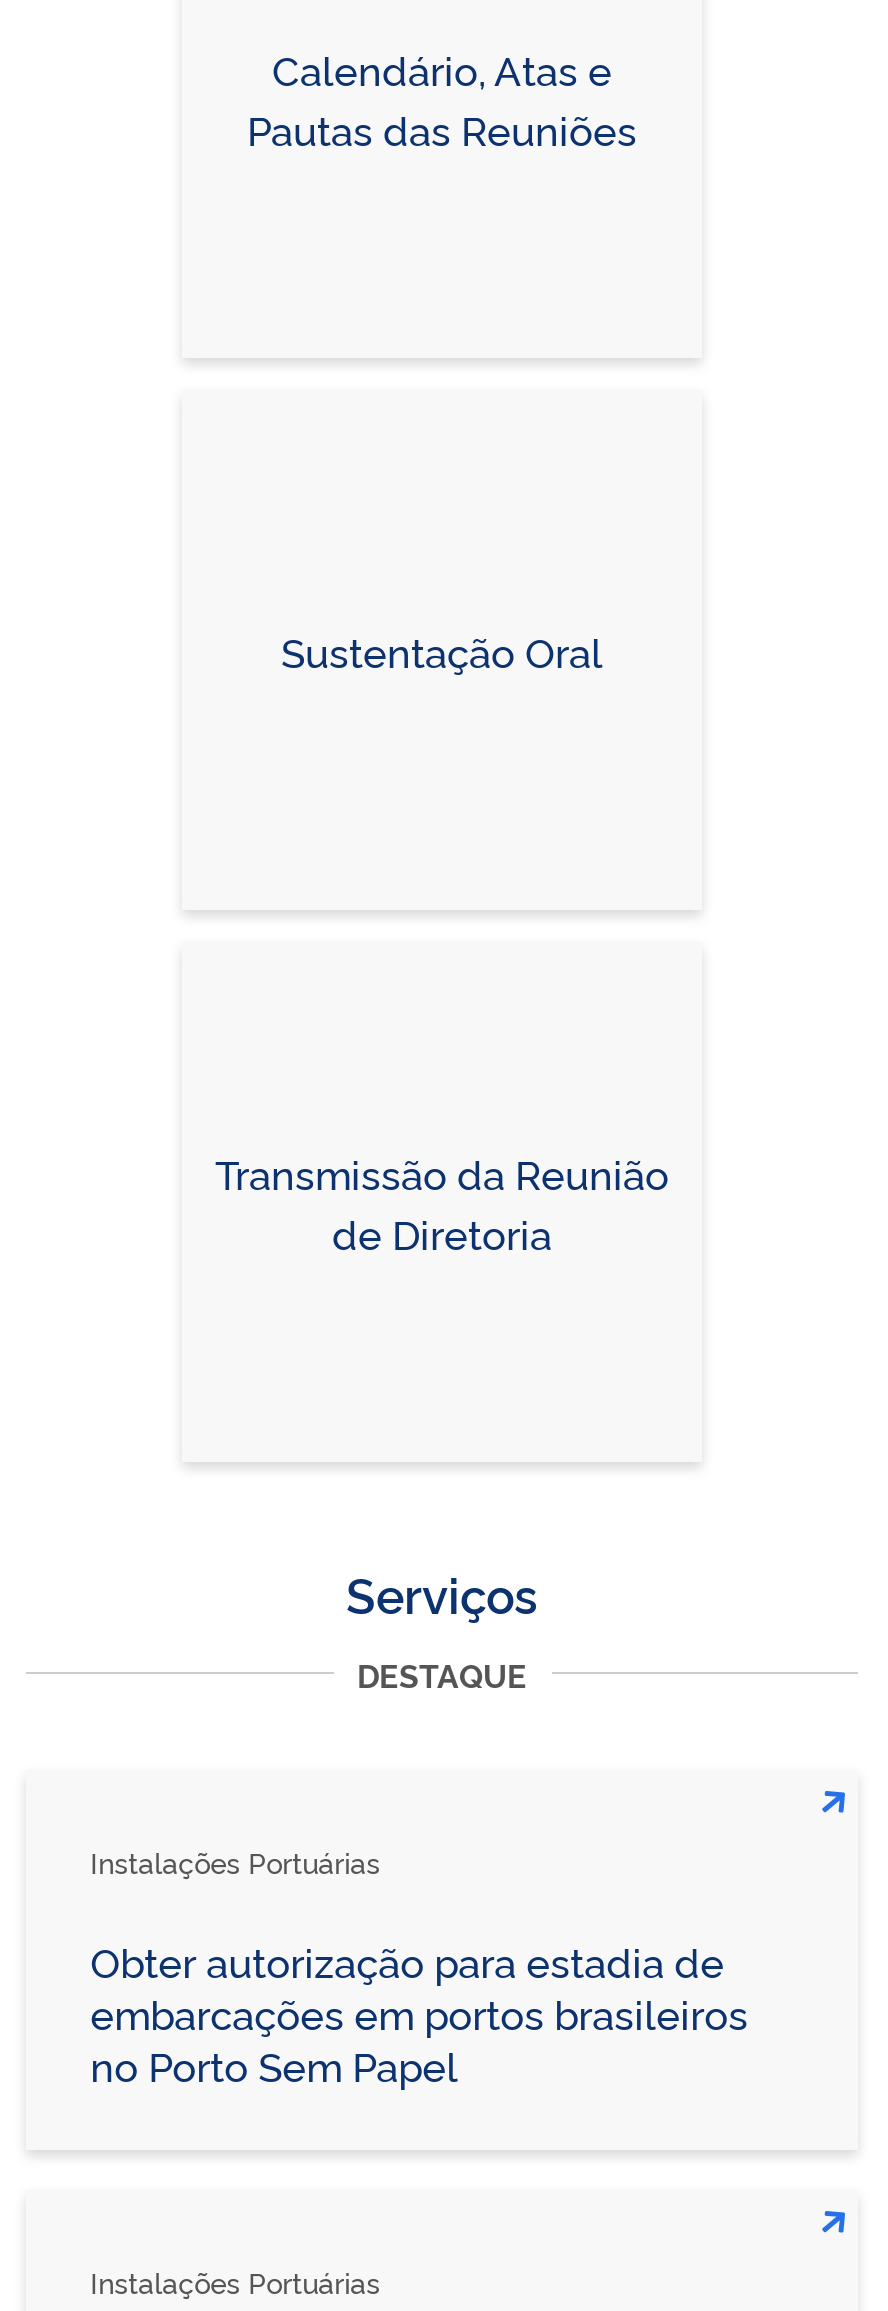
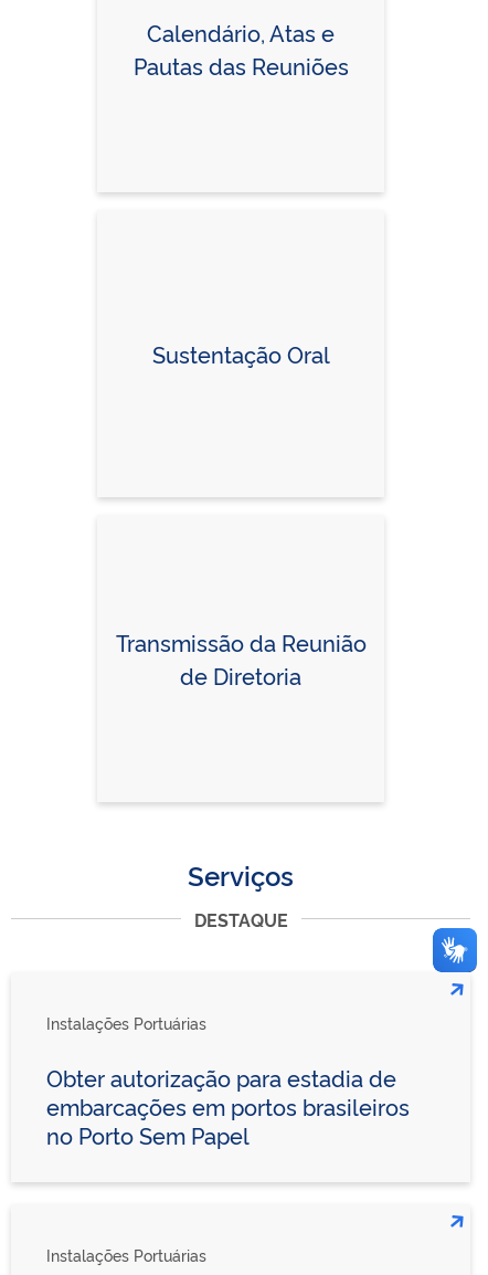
none -> [432,927,478,973] [image]

